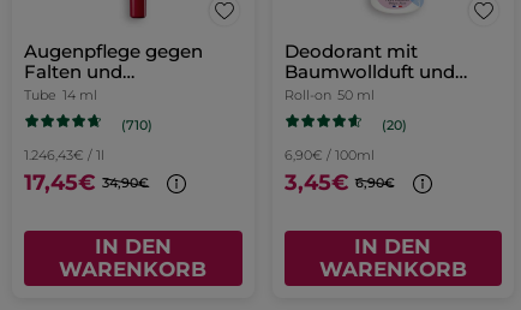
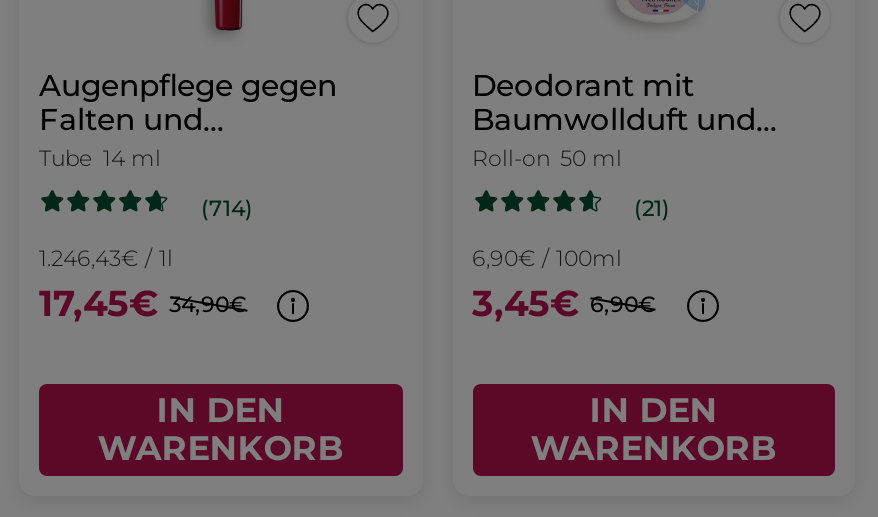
[121,116,152,133] (710) -> [201,194,253,222] (714)
[381,116,406,133] (20) -> [634,194,670,222] (21)

